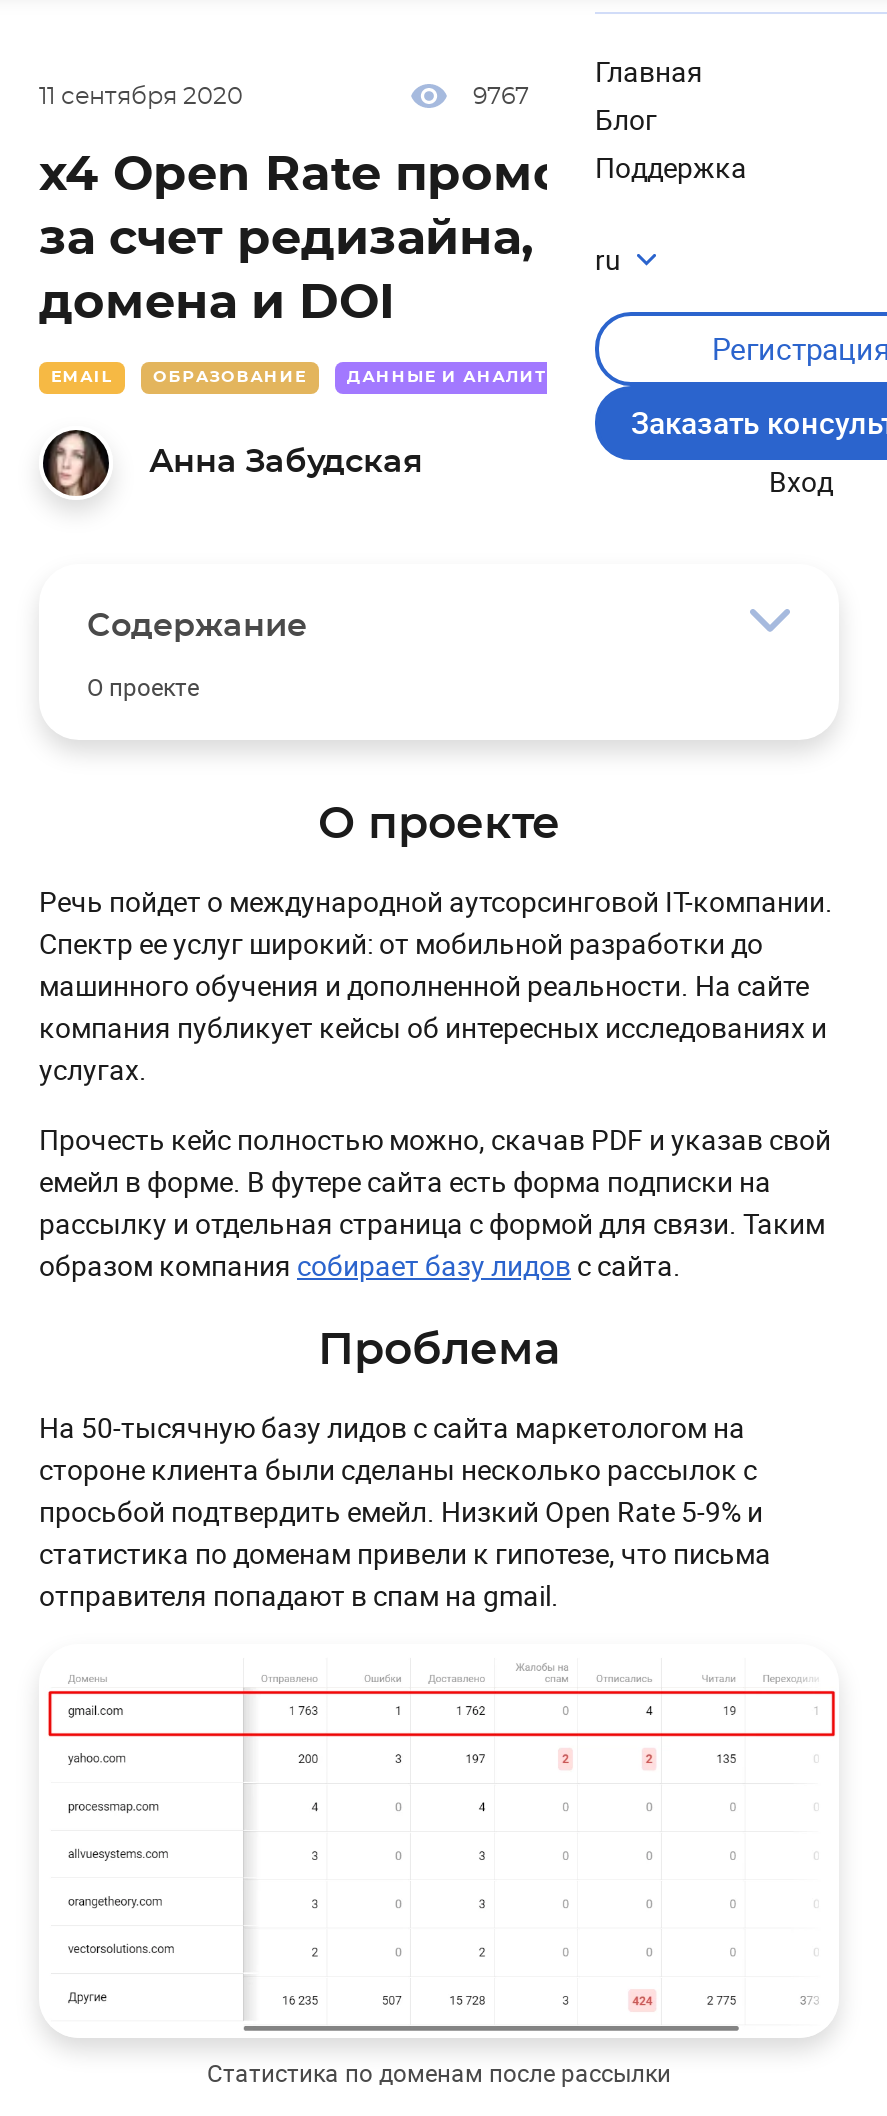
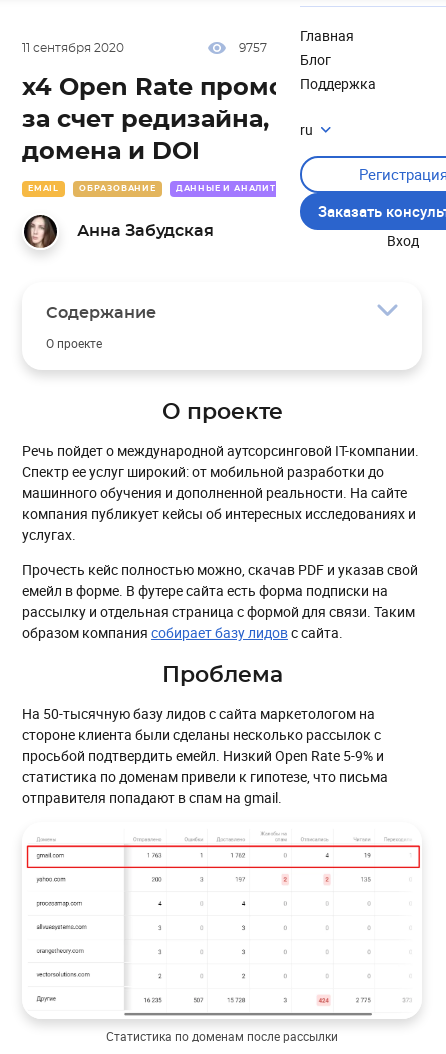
[473,84,529,108] 9767 -> [239,42,267,54] 9757

